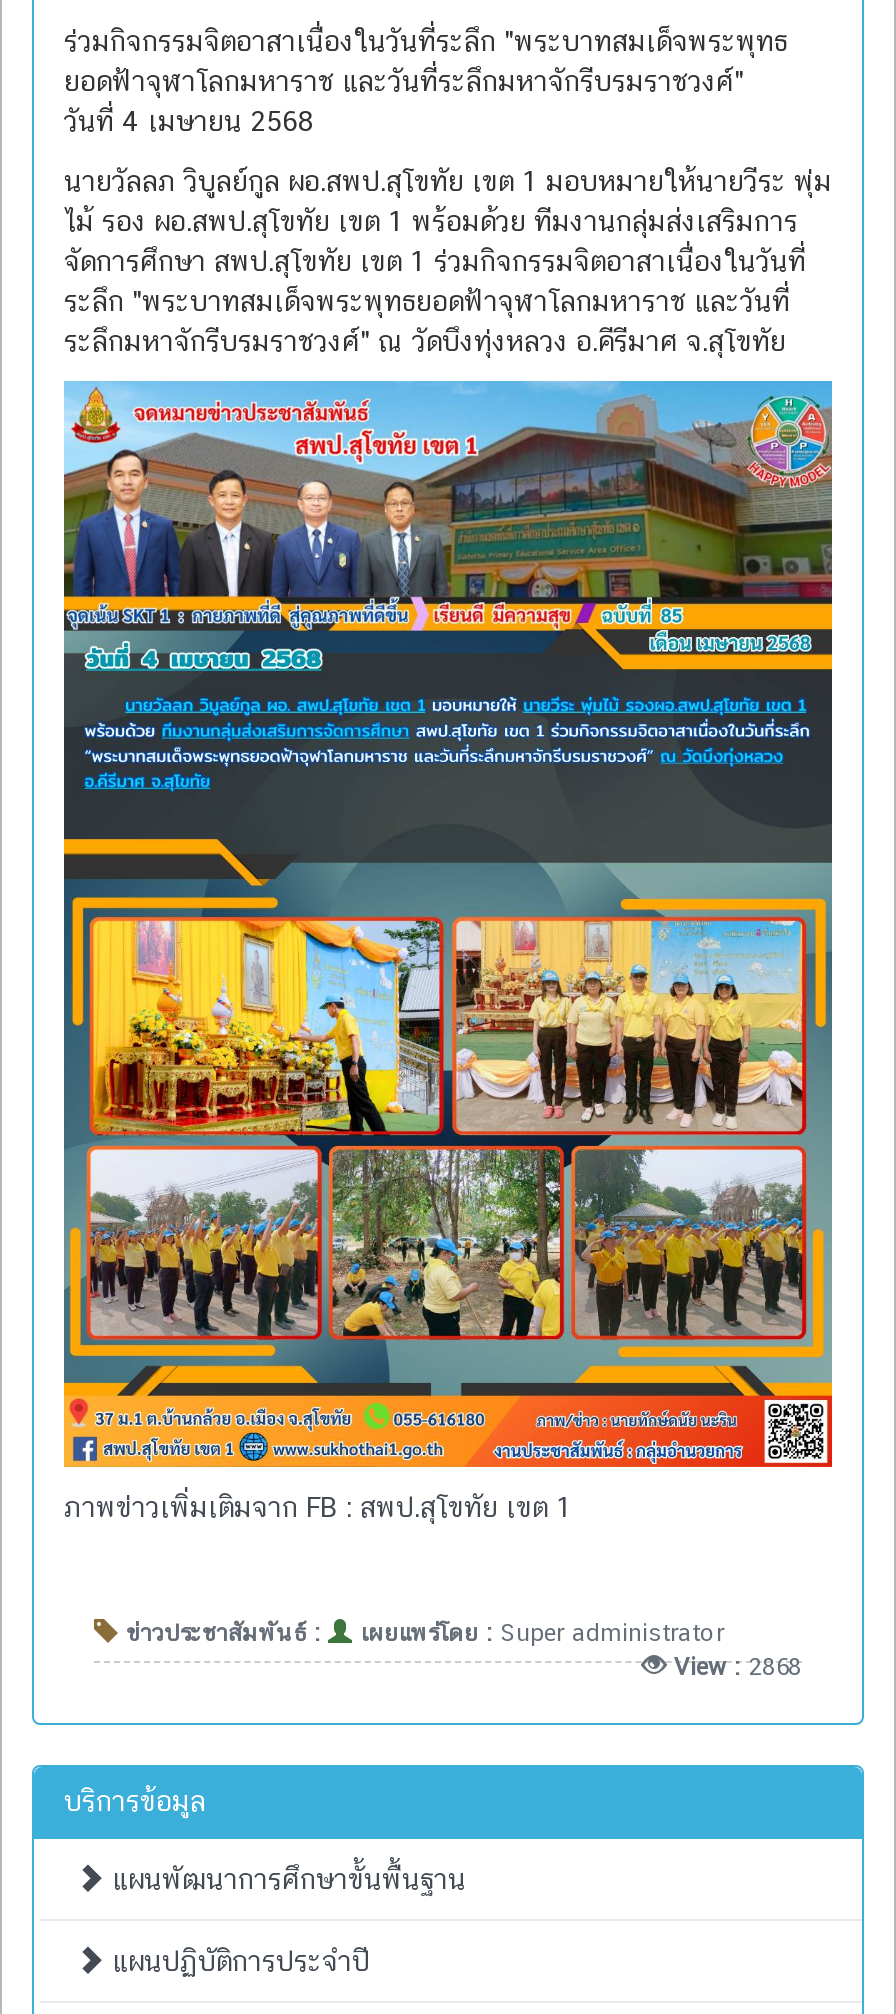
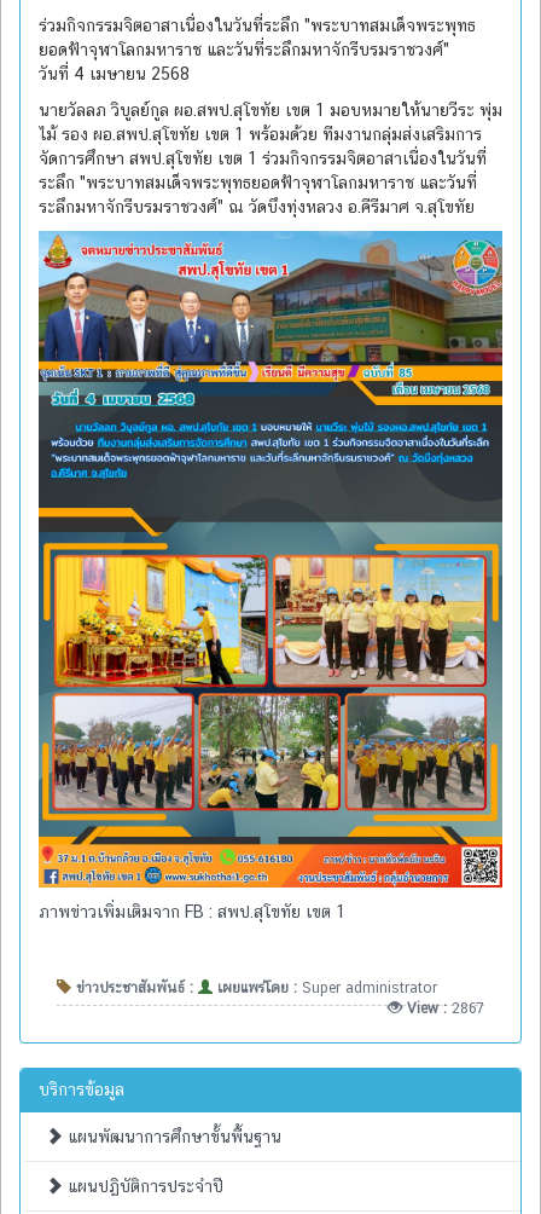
[666,1653,802,1681] View : 2868 -> [402,1000,484,1017] View : 2867

